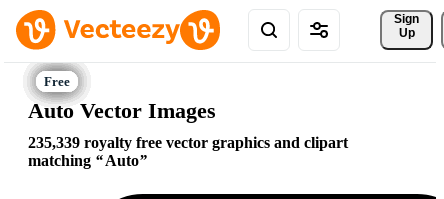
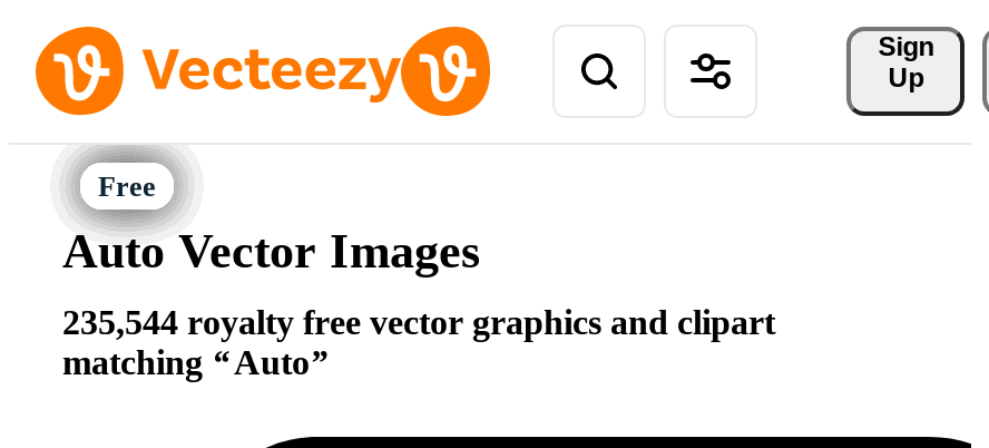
[28,134,348,151] 235,339 royalty free vector graphics and clipart -> [62,304,775,342] 235,544 royalty free vector graphics and clipart

